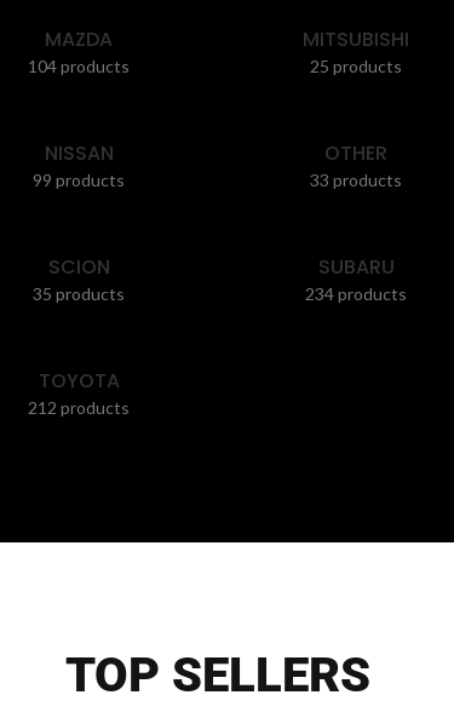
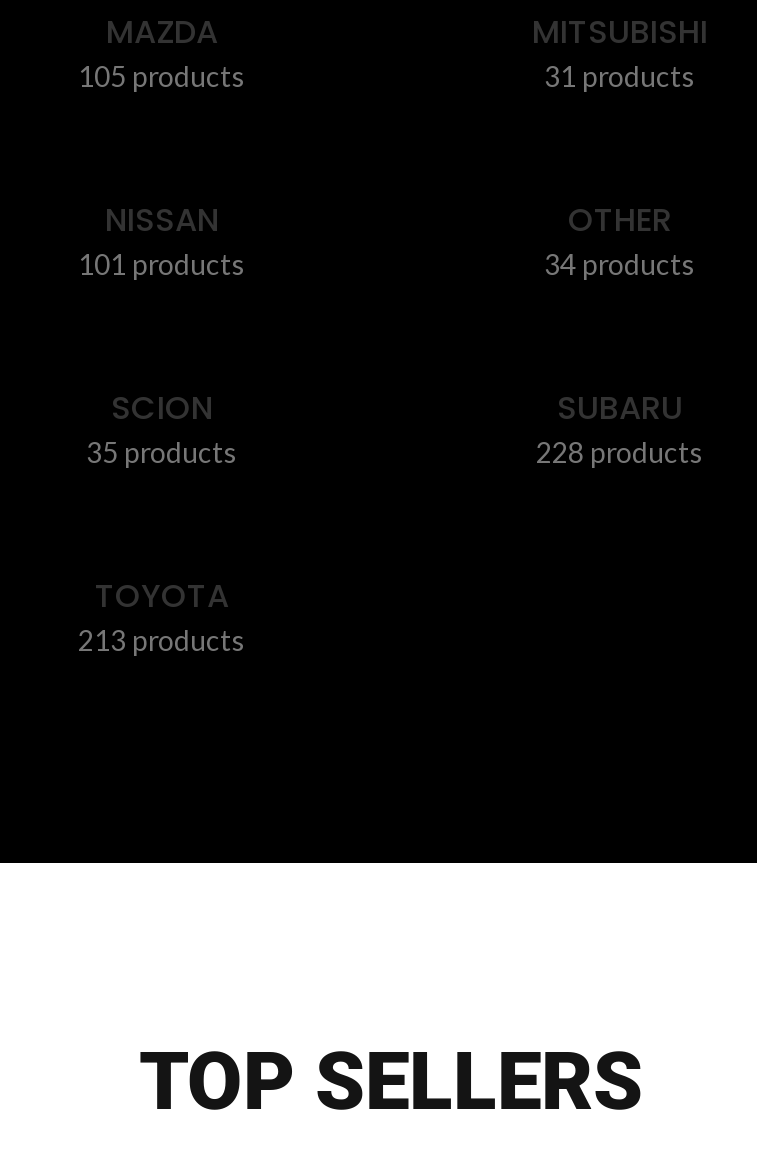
[28,56,130,76] 104 products -> [78,59,246,93] 105 products
[311,56,403,76] 25 products -> [544,59,696,93] 31 products
[33,170,125,190] 99 products -> [78,247,246,281] 101 products
[311,170,403,190] 33 products -> [544,247,696,281] 34 products
[306,283,407,304] 234 products -> [536,435,704,469] 228 products
[28,397,130,418] 212 products -> [78,623,246,657] 213 products

